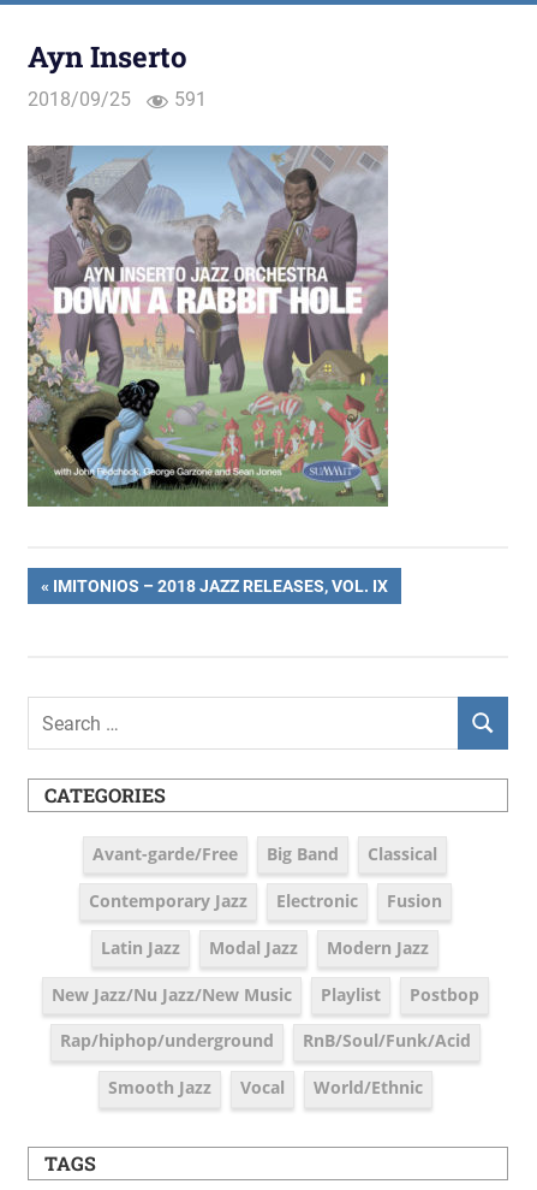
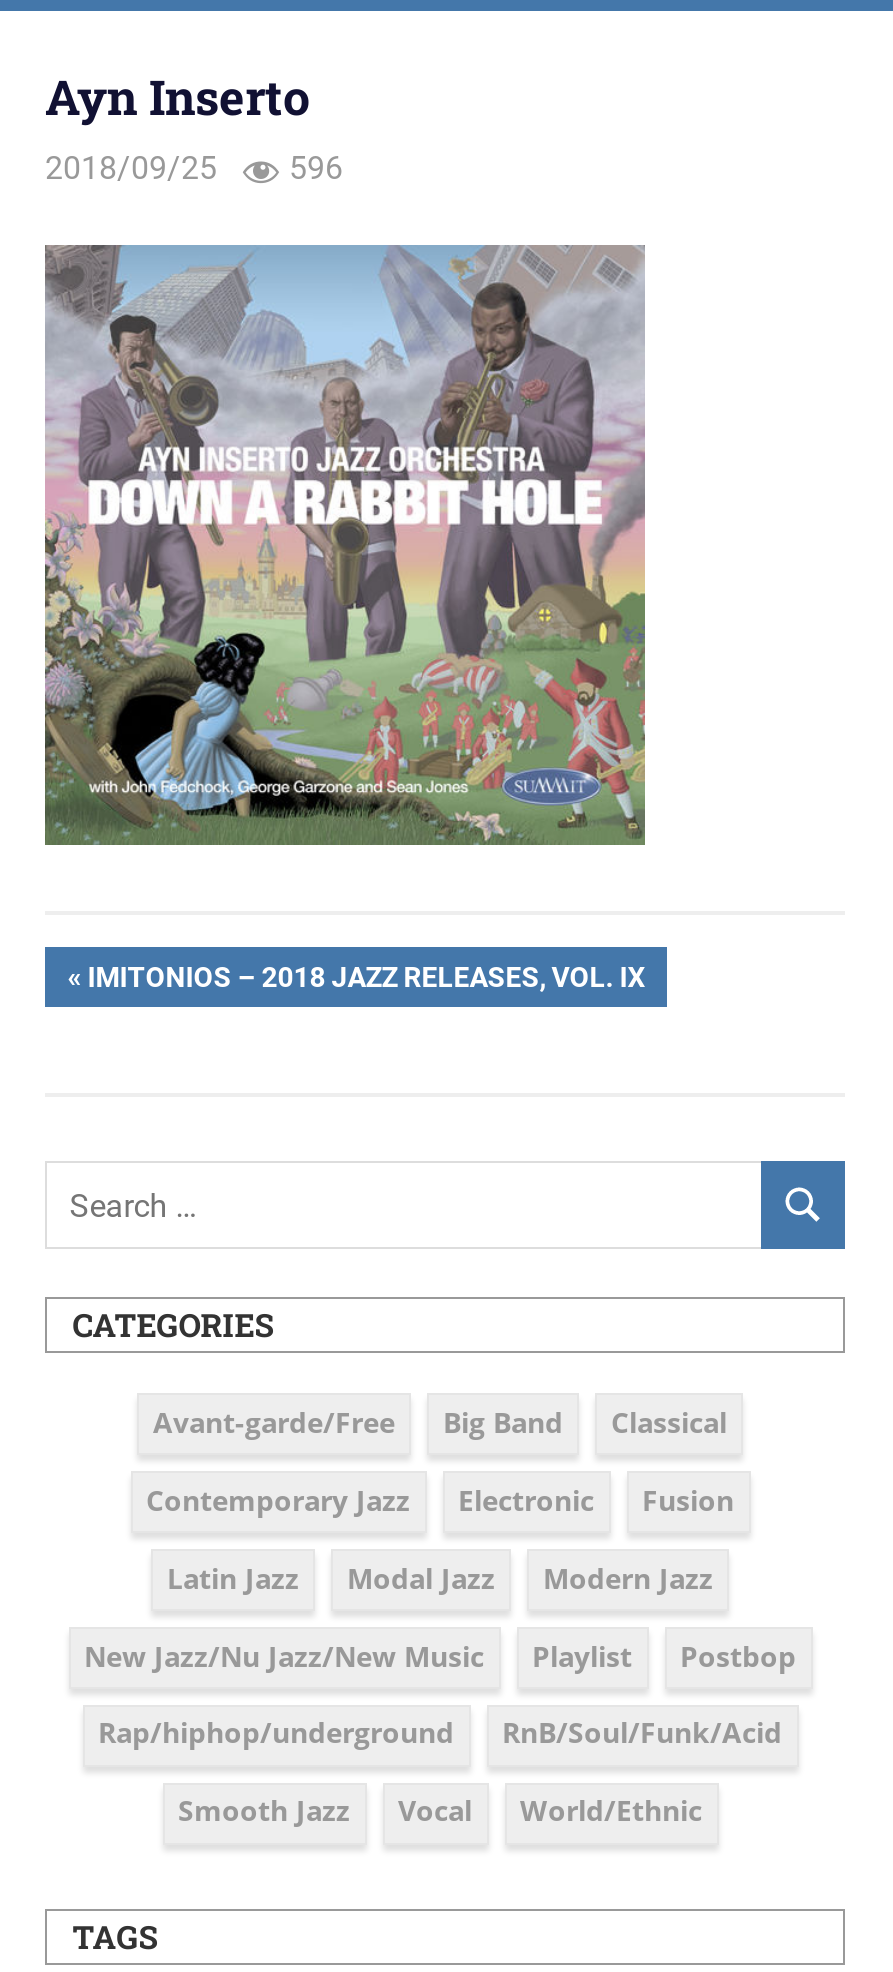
[28,88,207,111] 2018/09/25 591 -> [45,149,343,187] 2018/09/25 596

